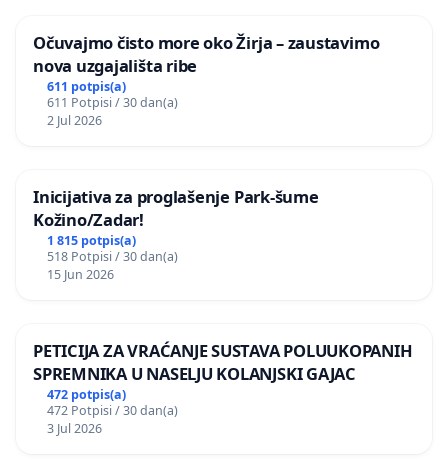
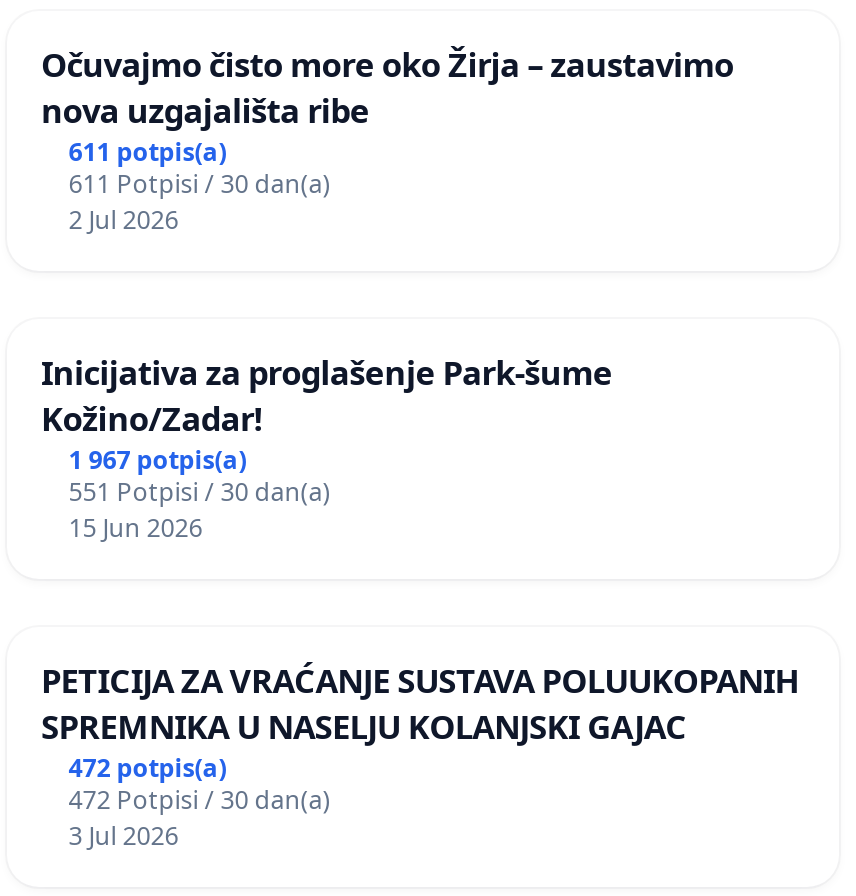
[47,232,136,249] 1 815 potpis(a) -> [69,442,247,476] 1 967 potpis(a)
[47,248,178,265] 518 Potpisi / 30 dan(a) -> [69,474,331,508] 551 Potpisi / 30 dan(a)

